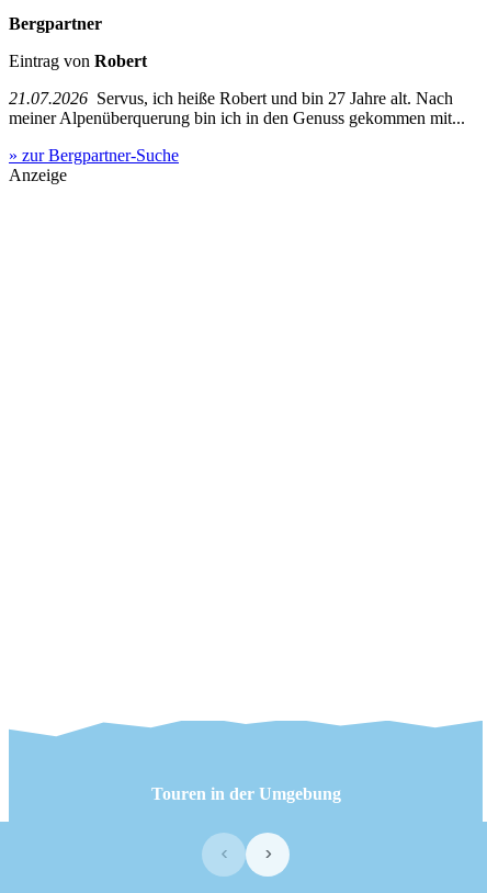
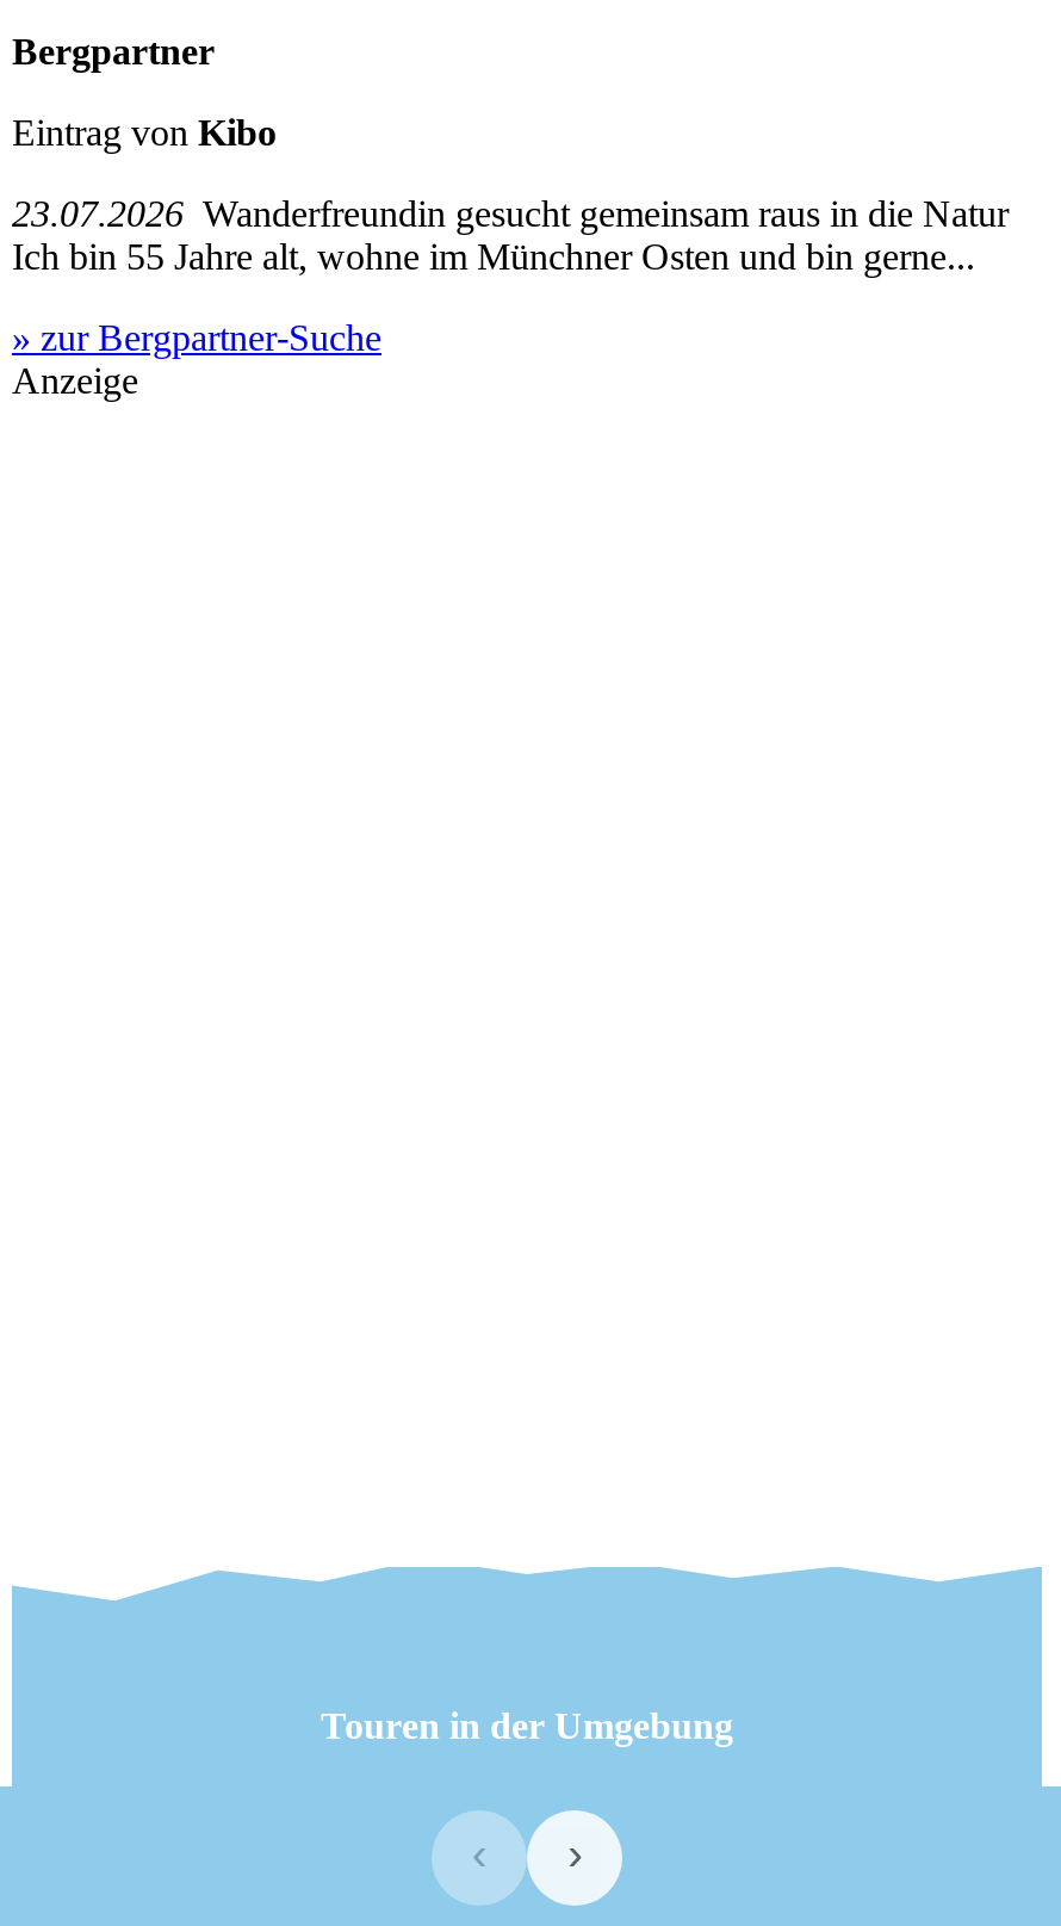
[9,51,147,70] Eintrag von Robert -> [12,112,277,152] Eintrag von Kibo
[9,89,465,127] 21.07.2026 Servus, ich heiße Robert und bin 27 Jahre alt. Nach | meiner Alpenüberquerung bin ich in den Genuss gekommen mit... -> [12,193,1009,276] 23.07.2026 Wanderfreundin gesucht gemeinsam raus in die Natur | Ich bin 55 Jahre alt, wohne im Münchner Osten und bin gerne...

